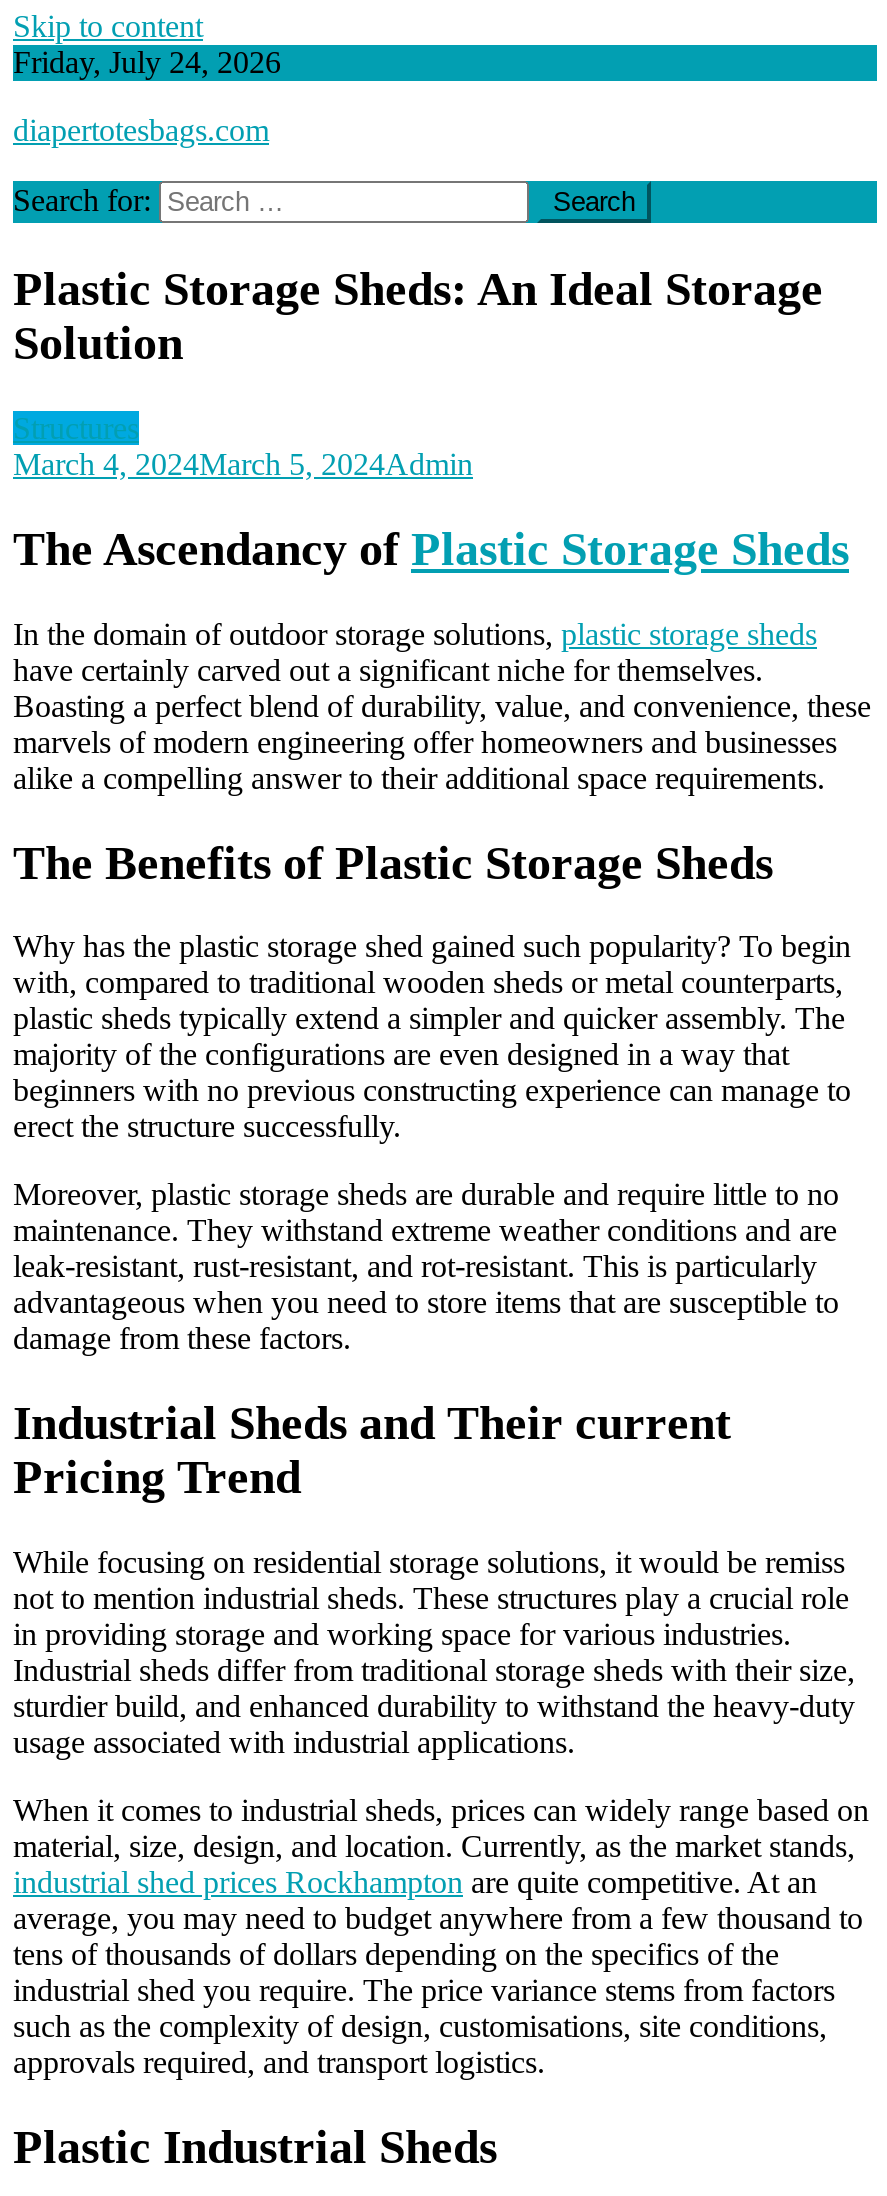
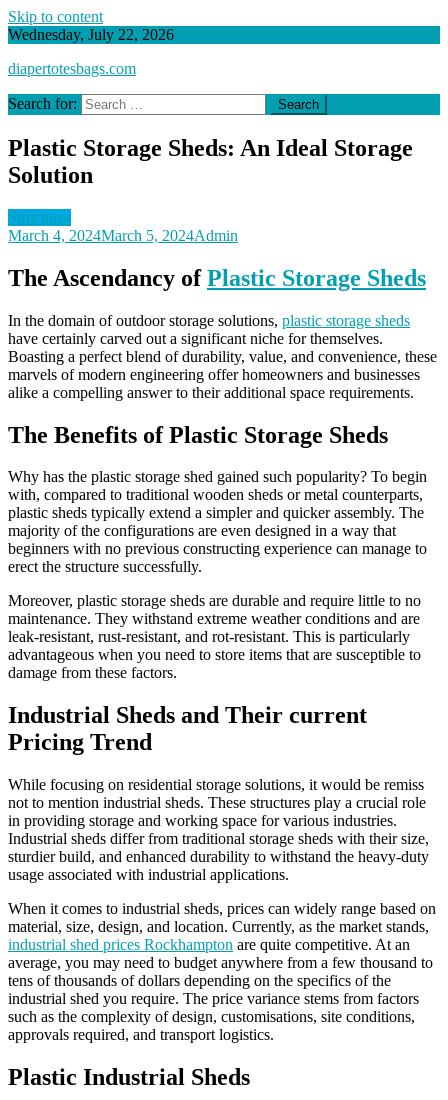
[13,45,281,79] Friday, July 24, 2026 -> [8,26,174,43] Wednesday, July 22, 2026

